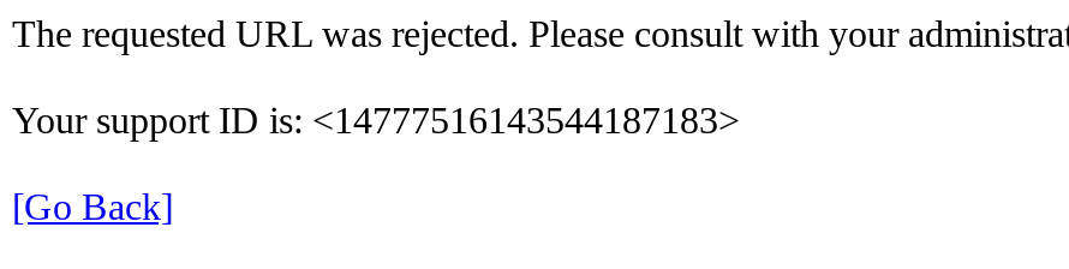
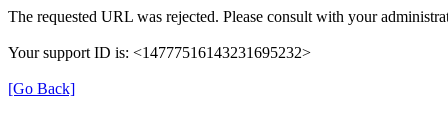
[12,100,740,141] Your support ID is: <14777516143544187183> -> [8,44,311,61] Your support ID is: <14777516143231695232>

